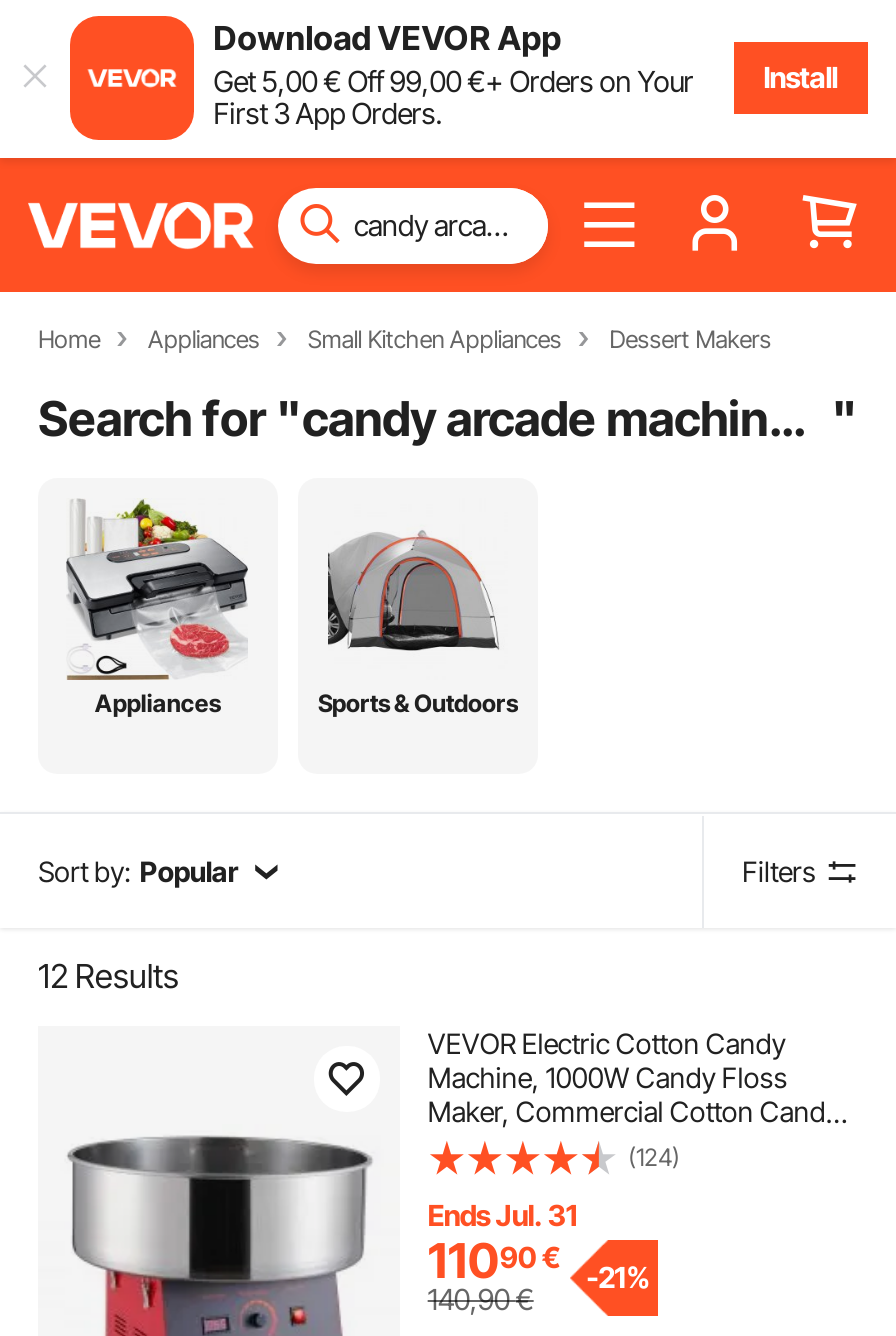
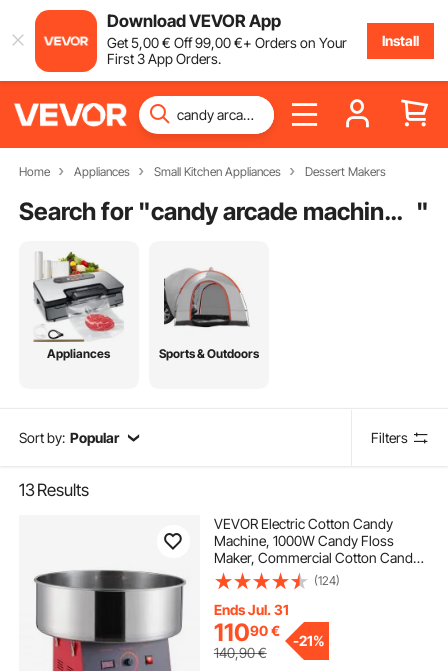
[38,956,179,996] 12 Results -> [19,480,89,500] 13 Results

